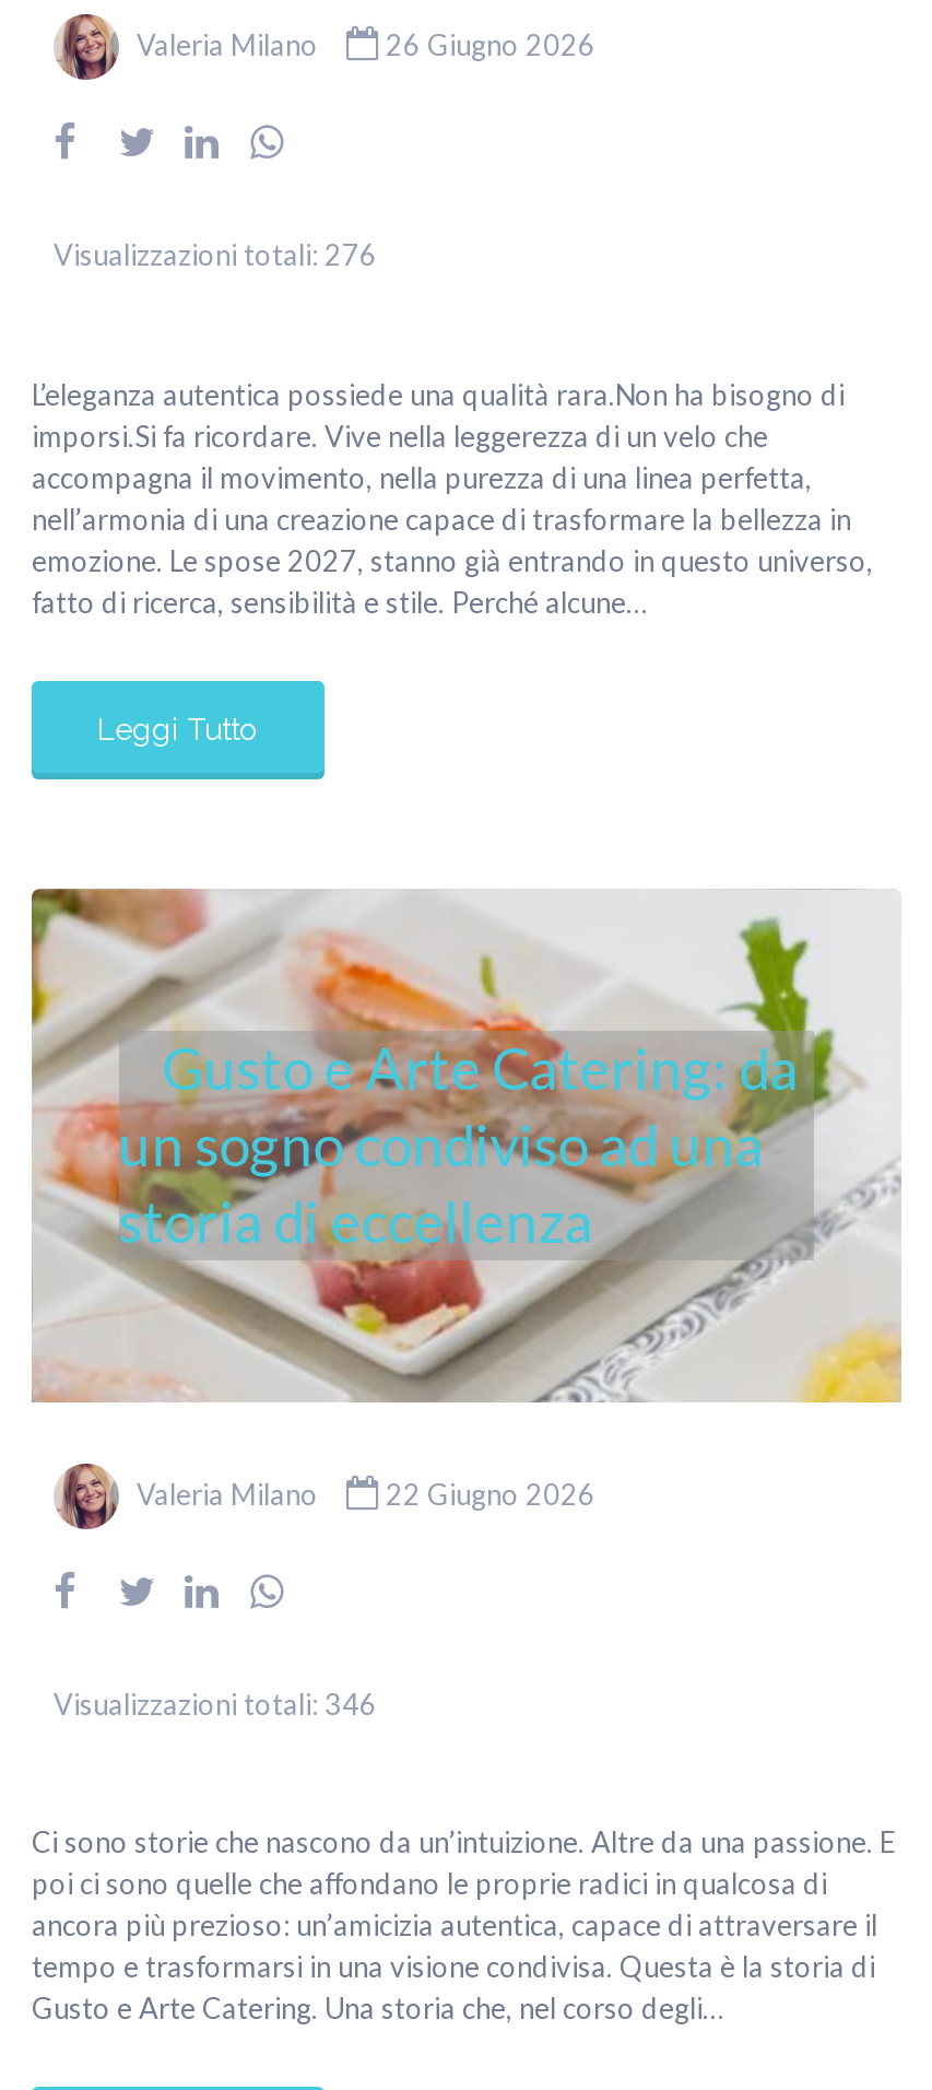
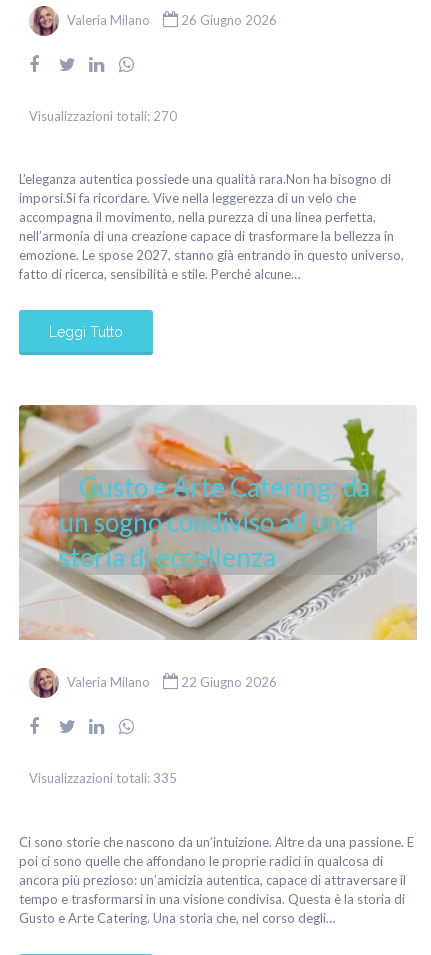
[54,237,377,272] Visualizzazioni totali: 276 -> [29,107,177,123] Visualizzazioni totali: 270
[54,1686,377,1721] Visualizzazioni totali: 346 -> [29,770,177,786] Visualizzazioni totali: 335

